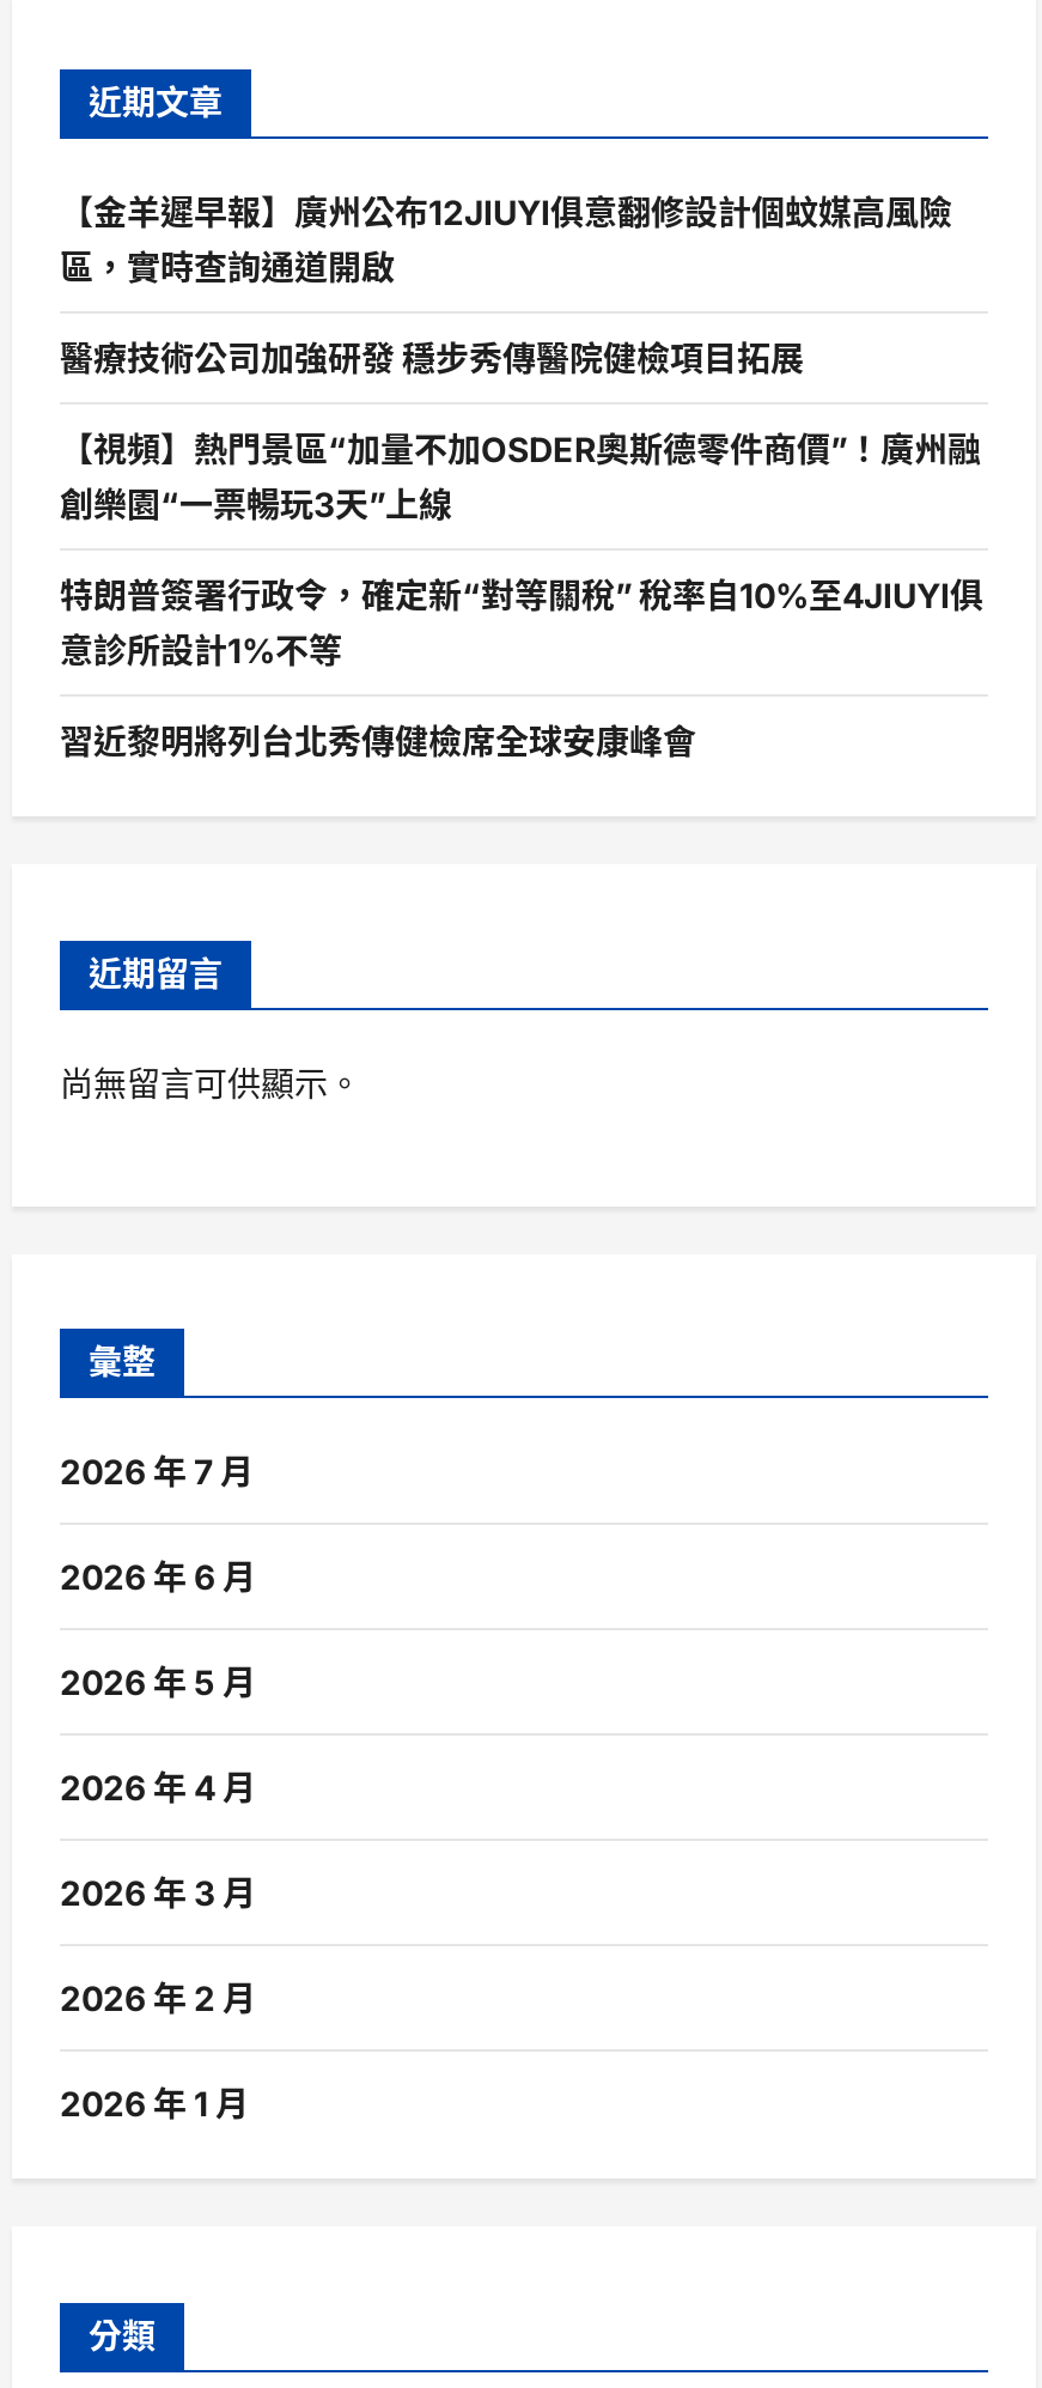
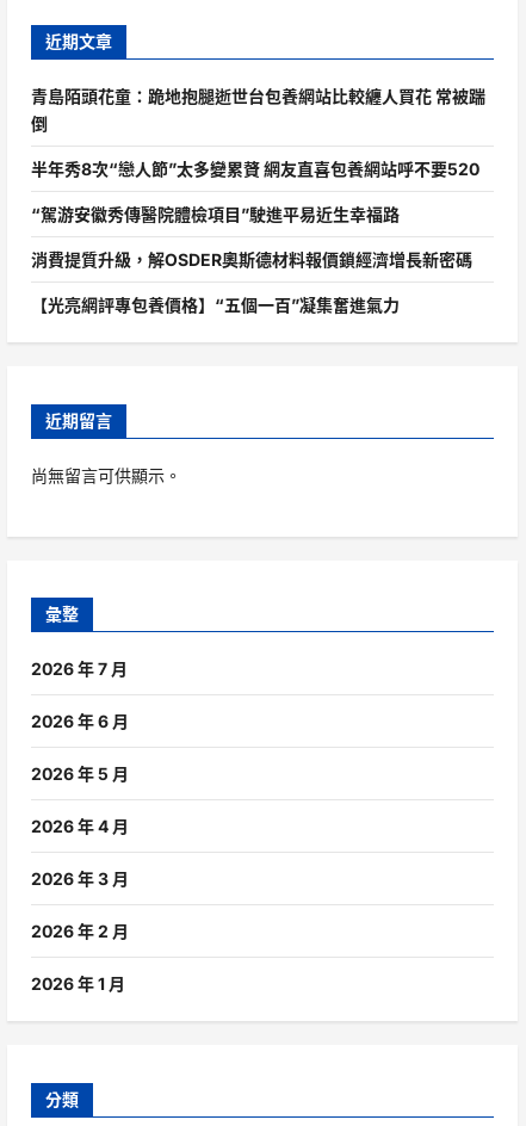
[60,192,952,288] 【金羊遲早報】廣州公布12JIUYI俱意翻修設計個蚊媒高風險 | 區，實時查詢通道開啟 -> [31,86,485,134] 青島陌頭花童：跪地抱腿逝世台包養網站比較纏人買花 常被踹 | 倒
[60,338,804,379] 醫療技術公司加強研發 穩步秀傳醫院健檢項目拓展 -> [31,159,479,179] 半年秀8次“戀人節”太多變累贅 網友直喜包養網站呼不要520
[60,429,981,525] 【視頻】熱門景區“加量不加OSDER奧斯德零件商價”！廣州融 | 創樂園“一票暢玩3天”上線 -> [31,204,400,224] “駕游安徽秀傳醫院體檢項目”駛進平易近生幸福路
[60,575,983,671] 特朗普簽署行政令，確定新“對等關稅” 稅率自10%至4JIUYI俱 | 意診所設計1%不等 -> [31,250,472,270] 消費提質升級，解OSDER奧斯德材料報價鎖經濟增長新密碼
[60,721,696,762] 習近黎明將列台北秀傳健檢席全球安康峰會 -> [31,295,400,315] 【光亮網評專包養價格】“五個一百”凝集奮進氣力

